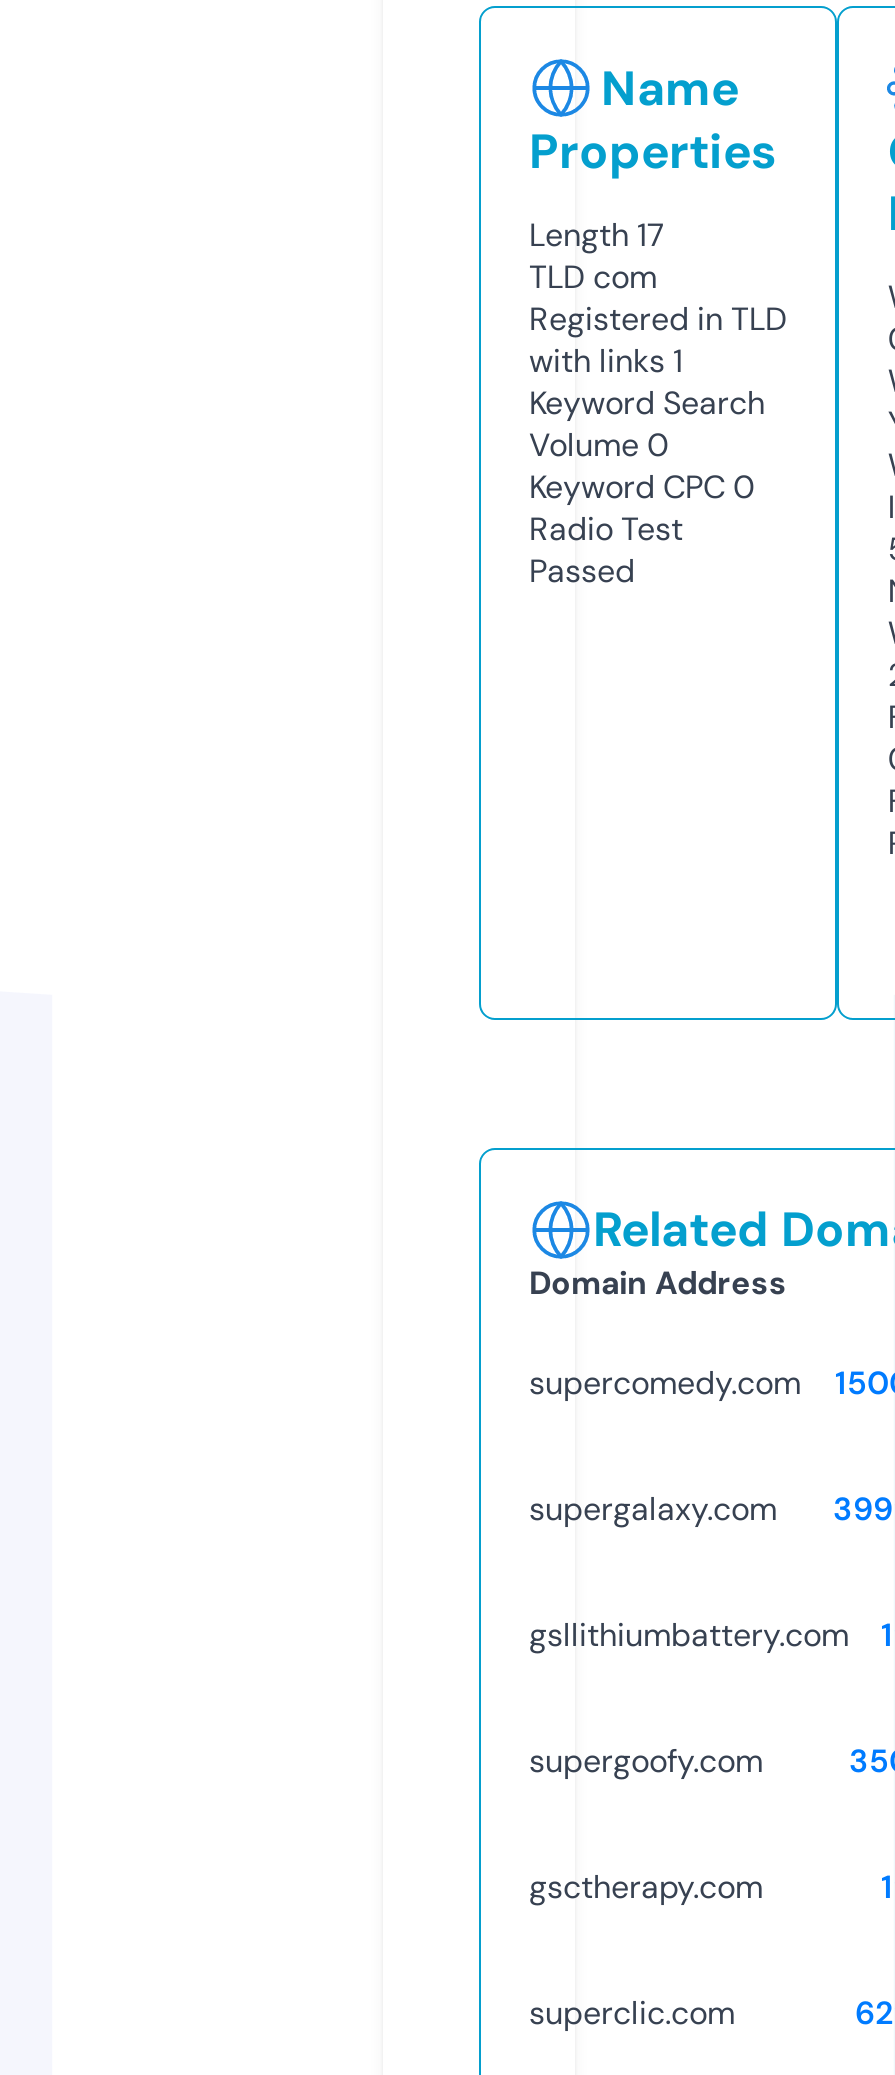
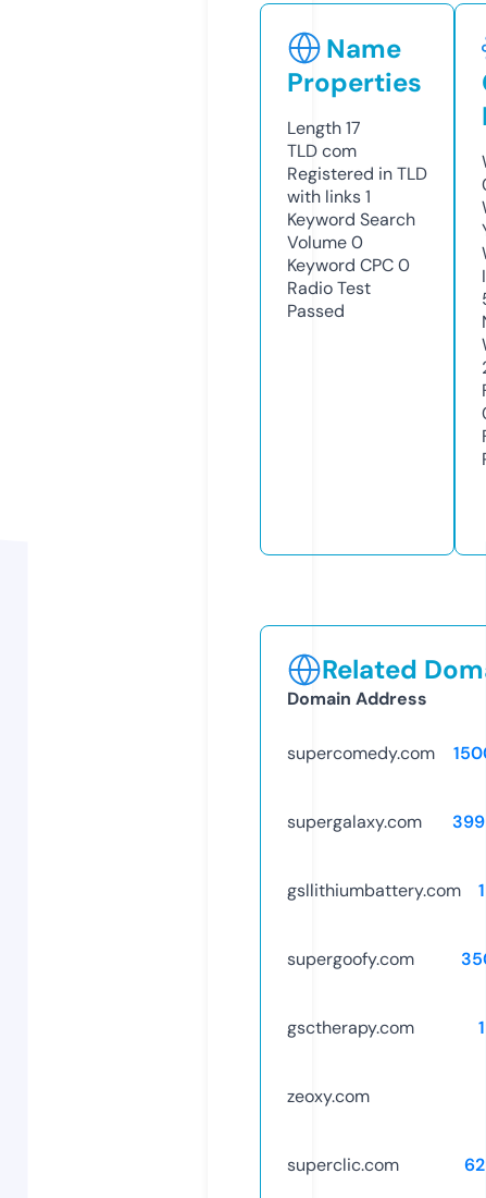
none -> [287,1085,370,1107] zeoxy.com

